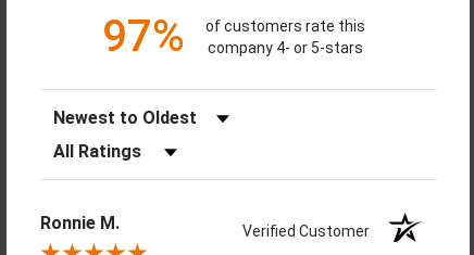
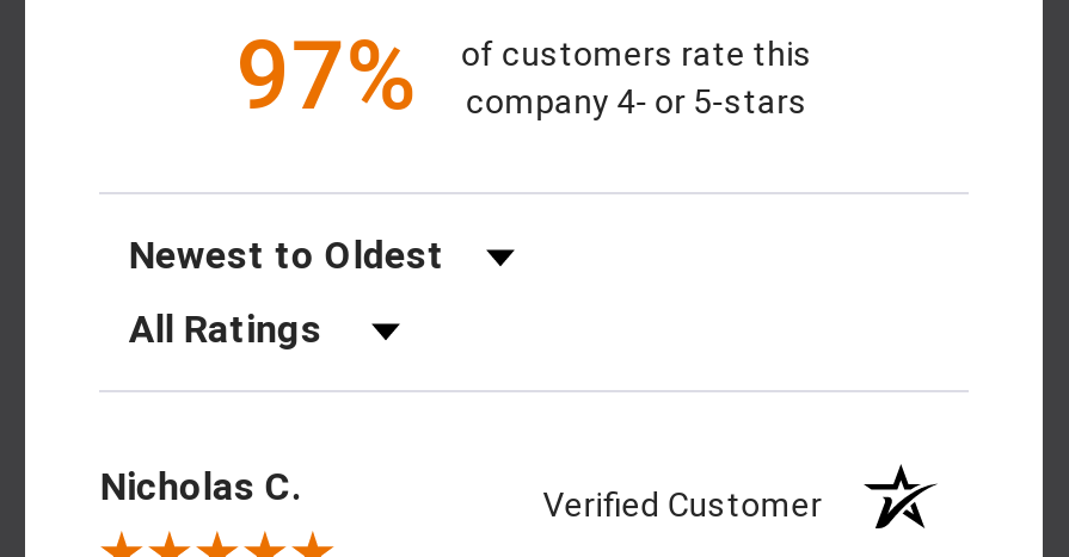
[41,213,120,234] Ronnie M. -> [100,465,301,510] Nicholas C.

